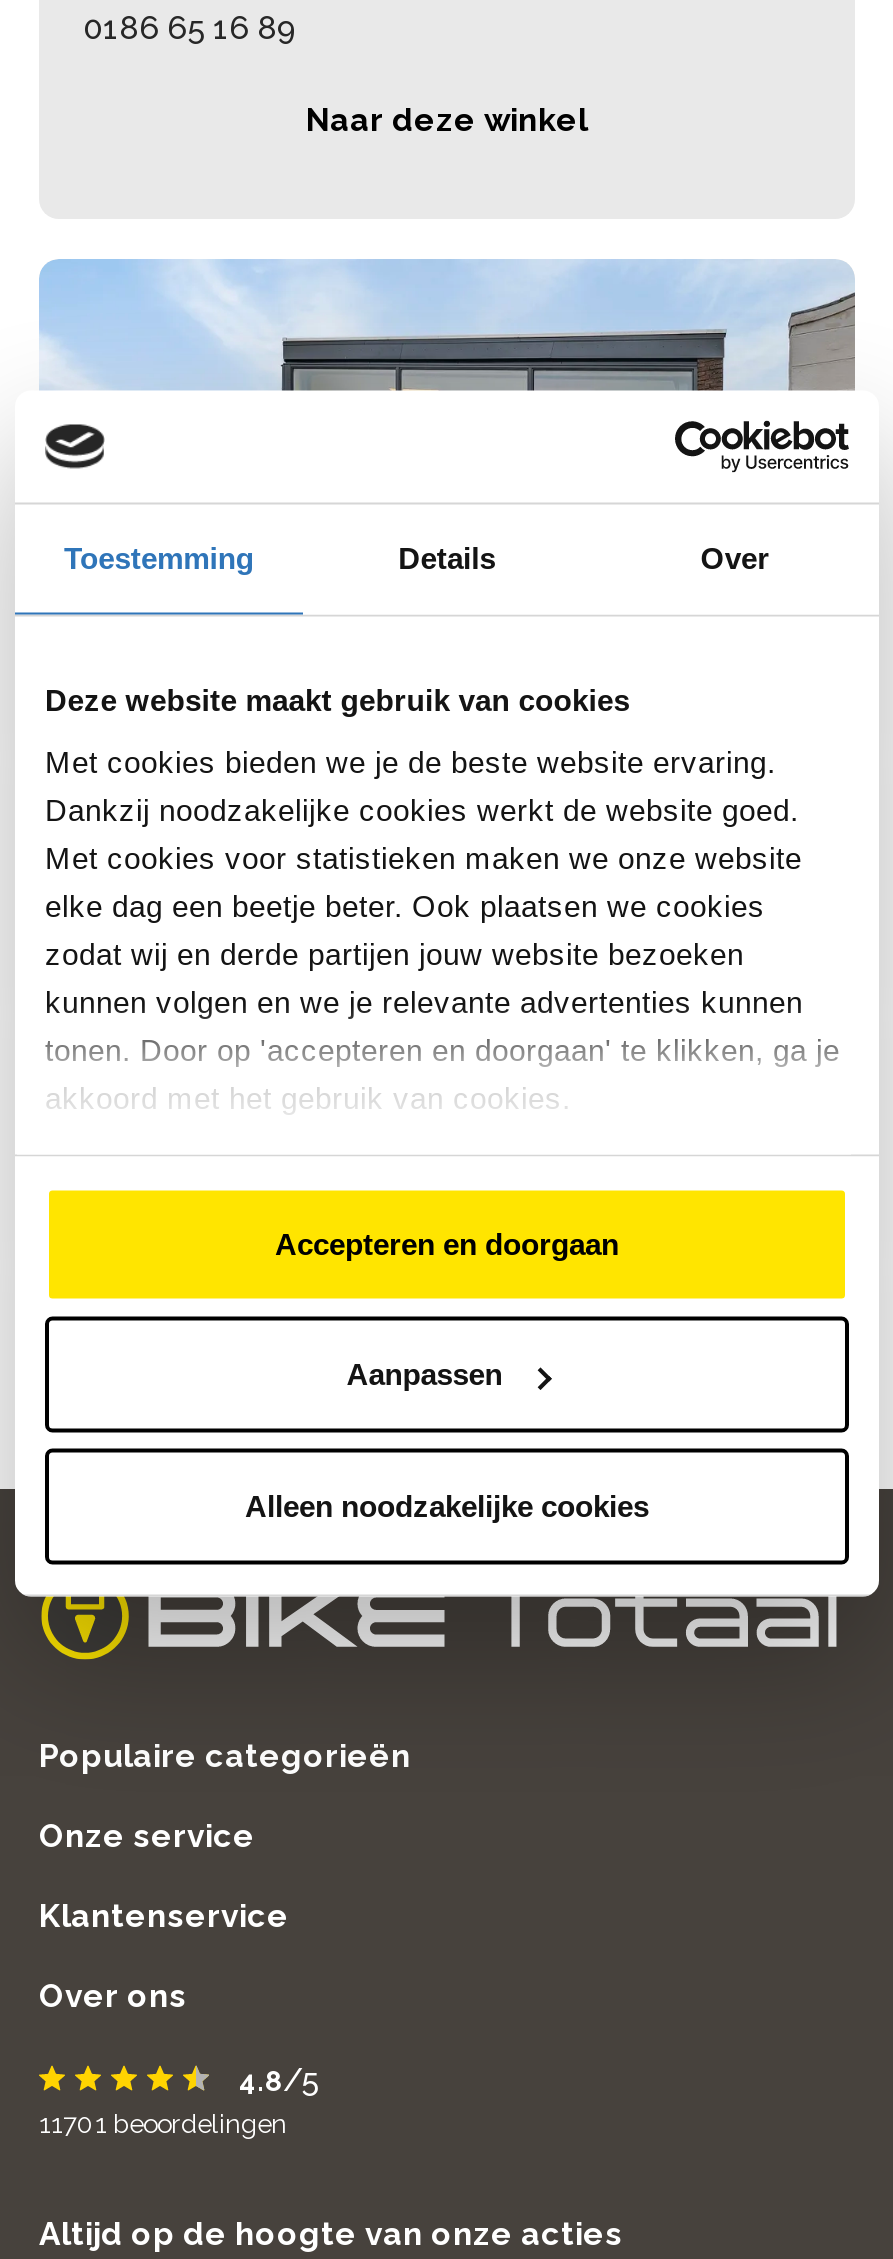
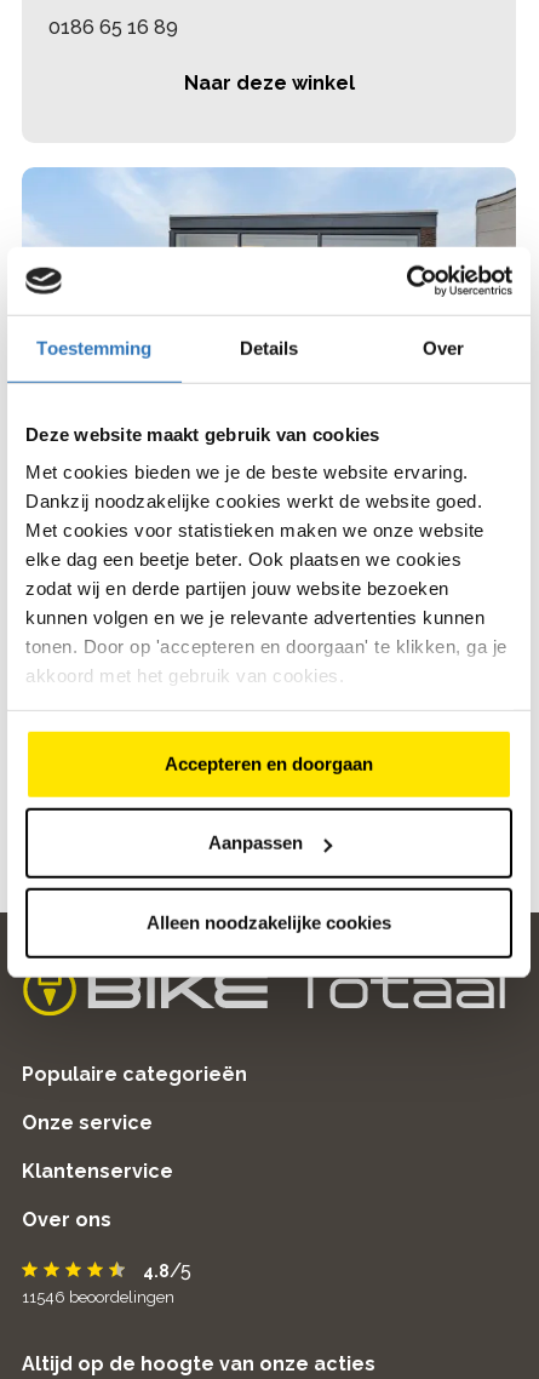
[39,2110,287,2140] 11701 beoordelingen -> [22,1288,174,1306] 11546 beoordelingen

